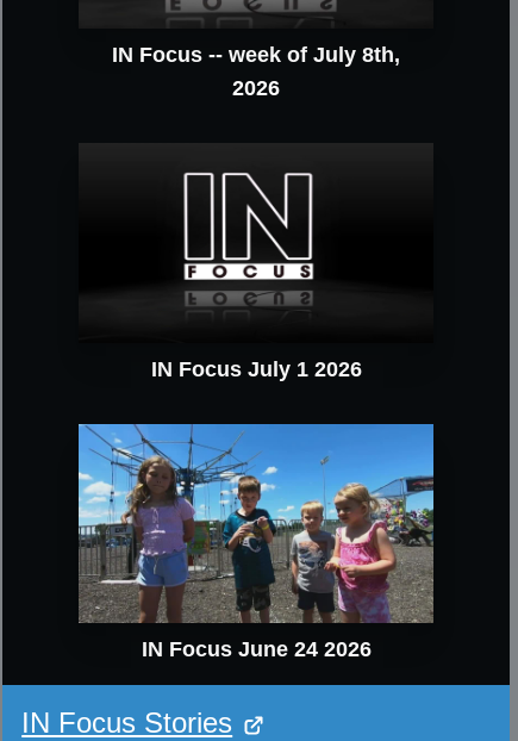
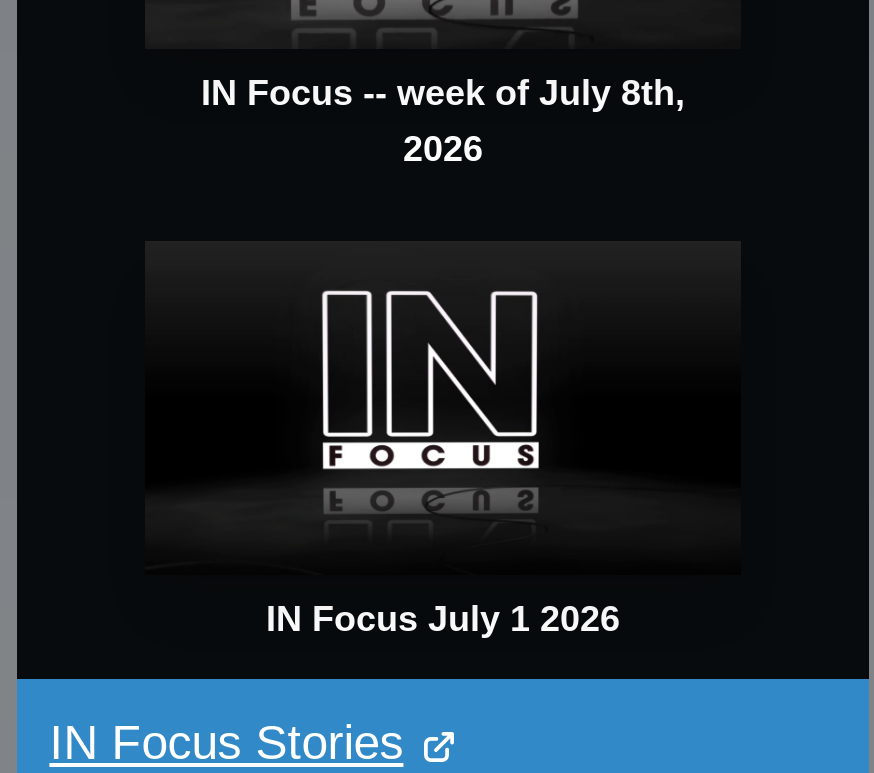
[77,423,435,661] [image] | IN Focus June 24 2026 -> none

